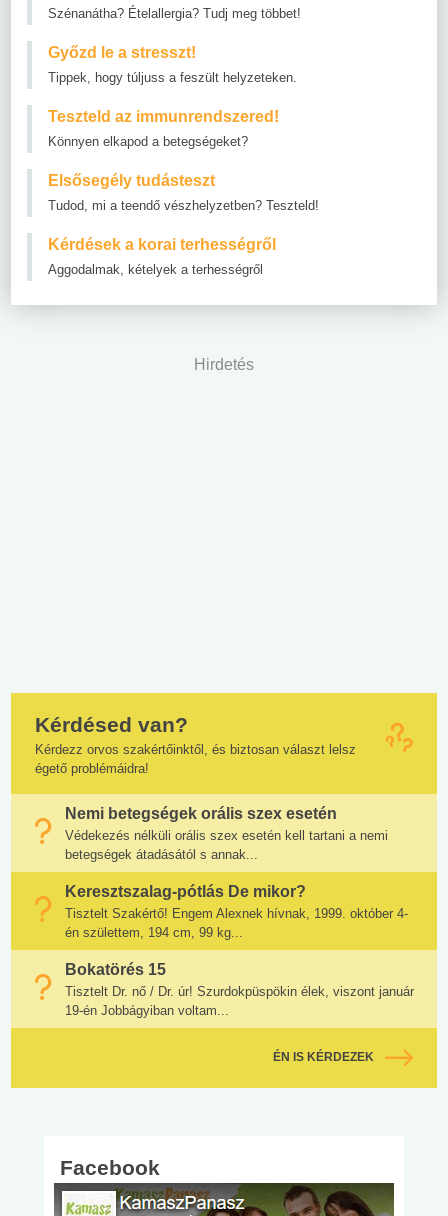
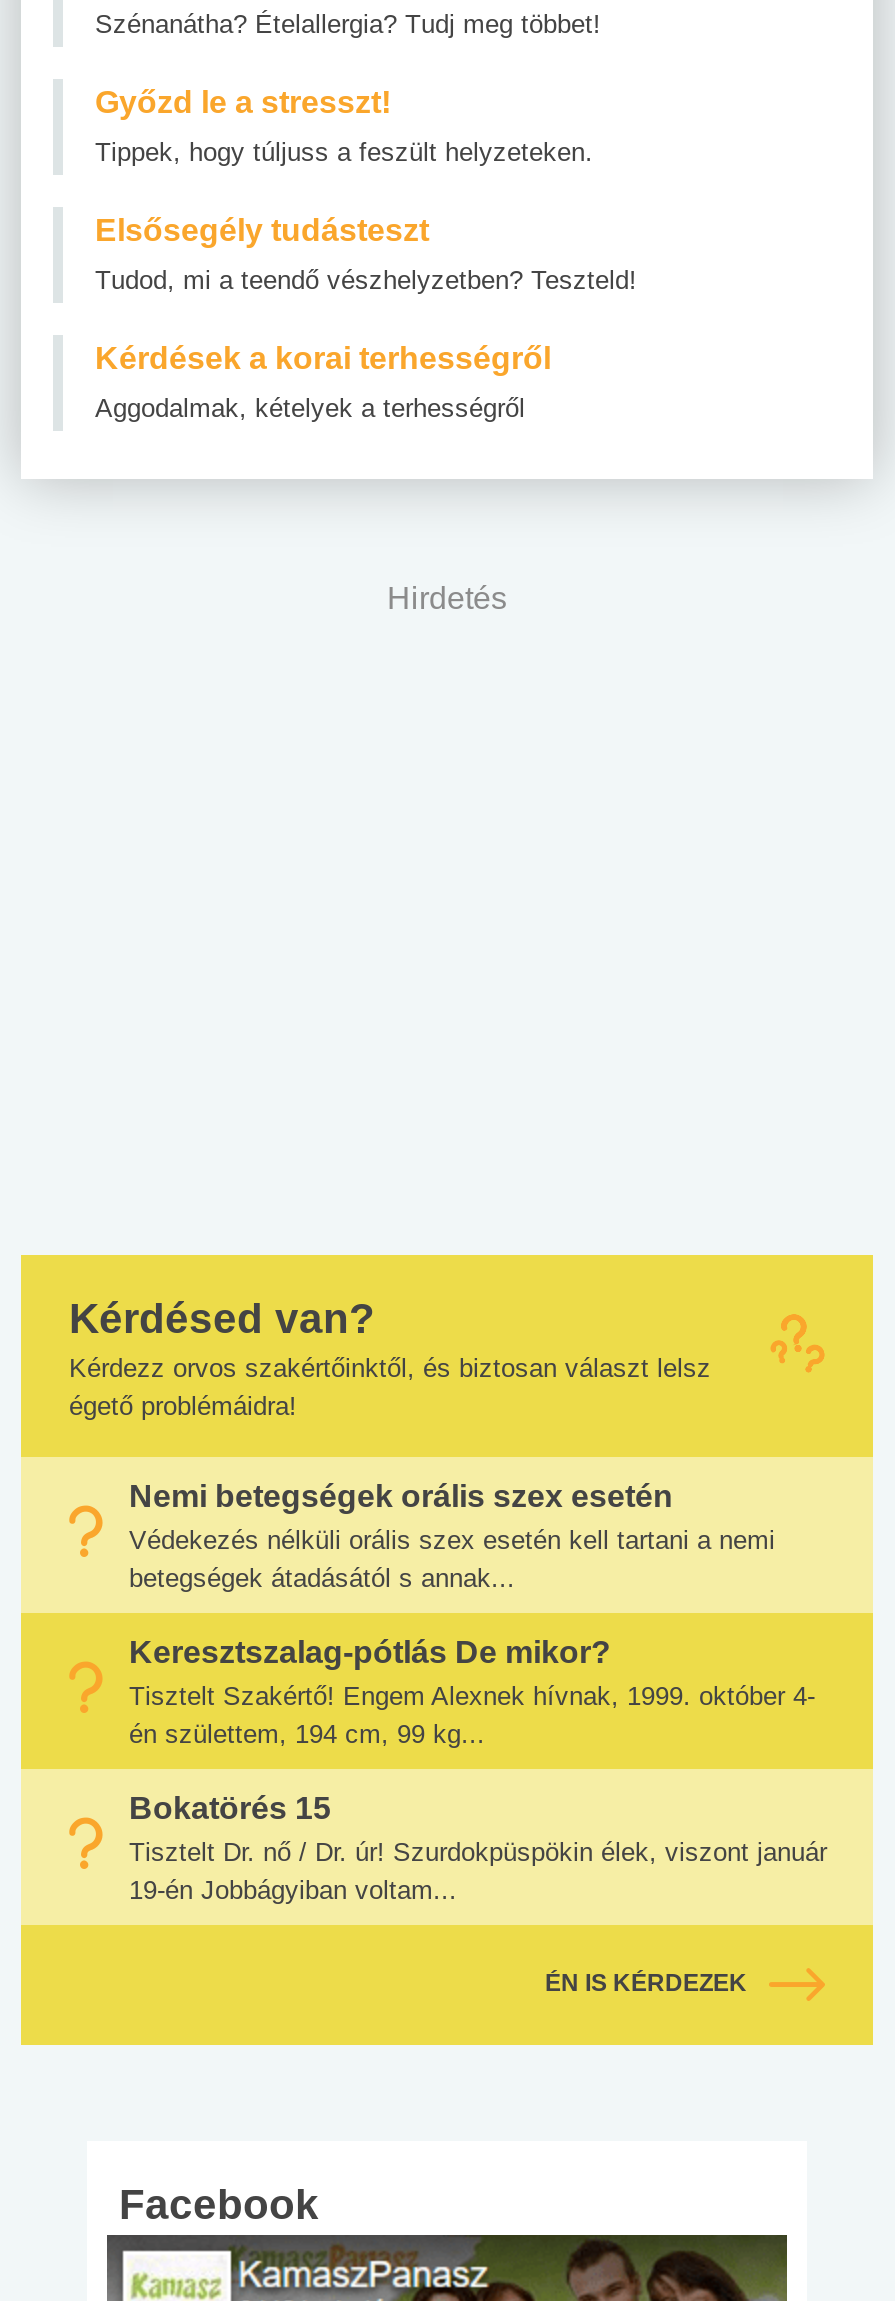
[48,108,279,149] Teszteld az immunrendszered! | Könnyen elkapod a betegségeket? -> none

